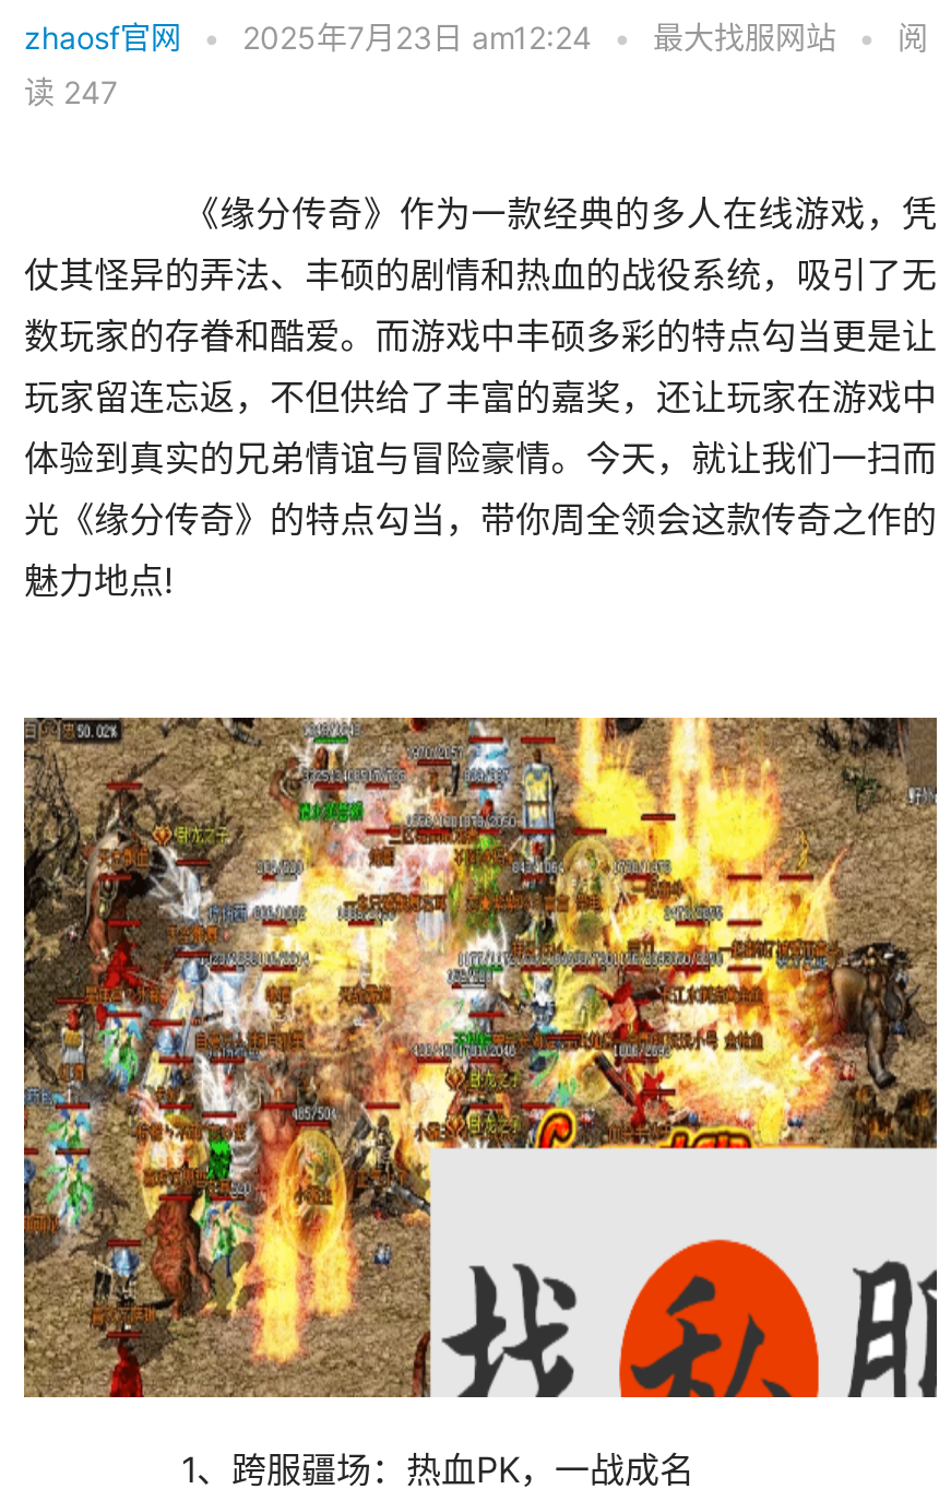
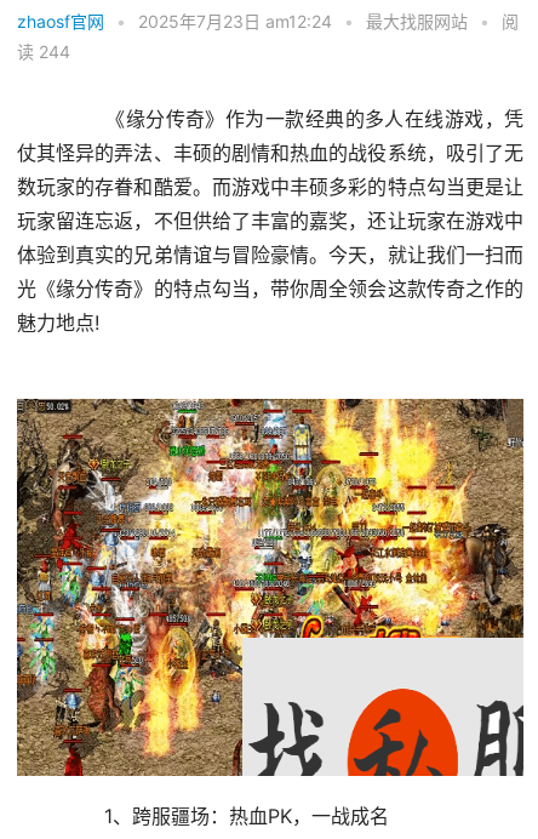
[24,73,118,110] 读 247 -> [17,41,70,62] 读 244

